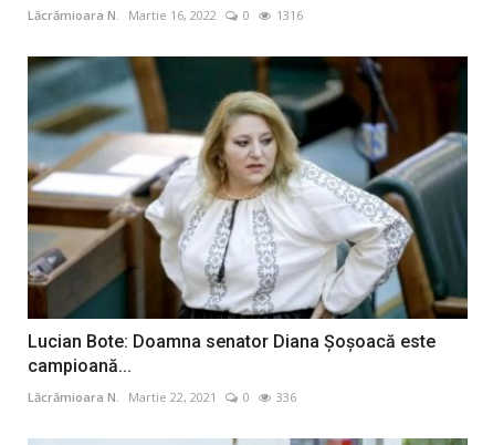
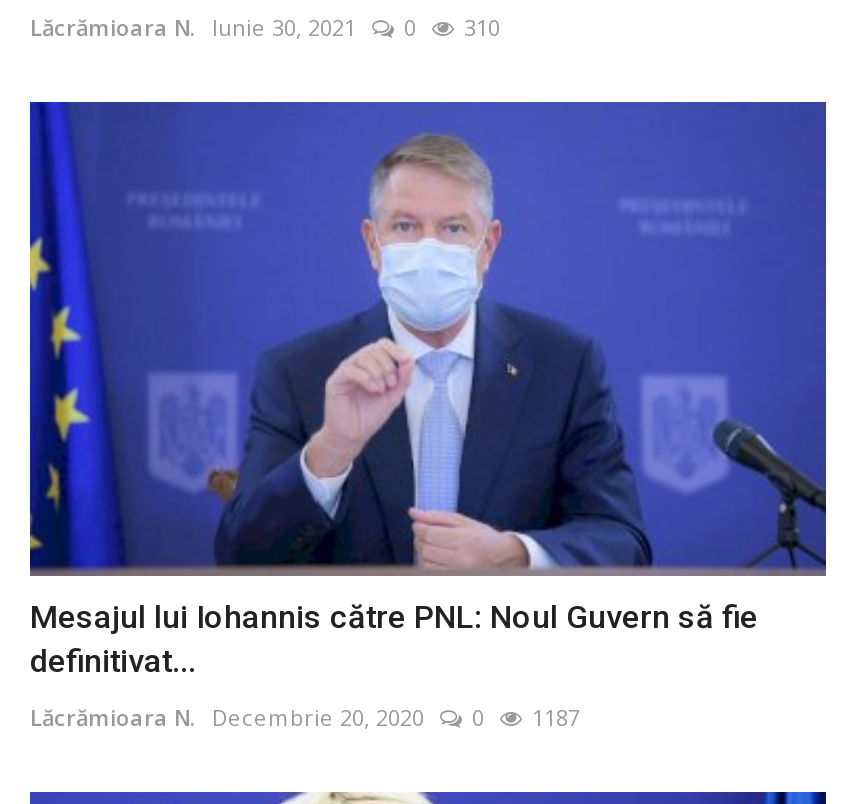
[28,7,217,23] Lăcrămioara N. Martie 16, 2022 -> [30,12,356,42] Lăcrămioara N. Iunie 30, 2021
[276,7,303,23] 1316 -> [464,12,500,42] 310
[27,55,469,376] [image] | Lucian Bote: Doamna senator Diana Șoșoacă este | campioană... -> [28,100,828,679] [image] | Mesajul lui Iohannis către PNL: Noul Guvern să fie | definitivat...
[28,388,217,405] Lăcrămioara N. Martie 22, 2021 -> [30,701,424,731] Lăcrămioara N. Decembrie 20, 2020
[276,388,296,405] 336 -> [532,701,580,731] 1187

